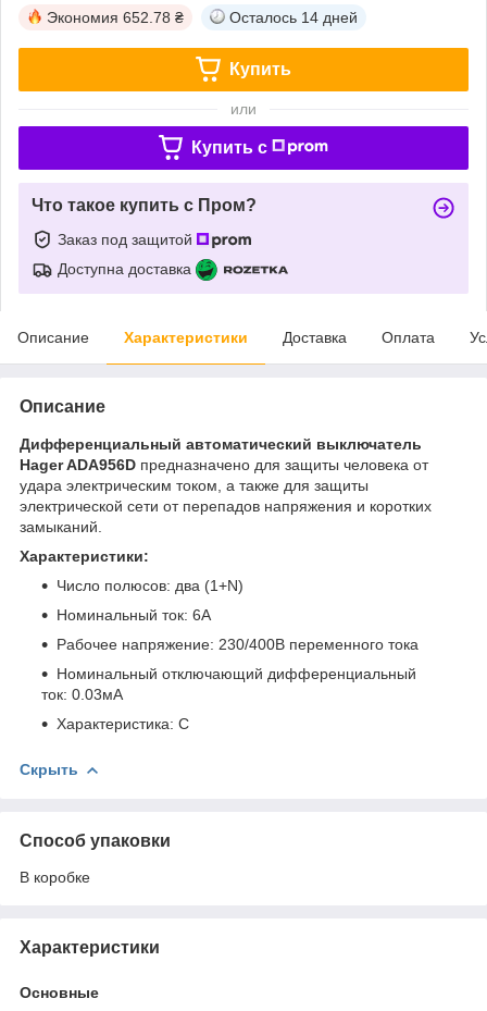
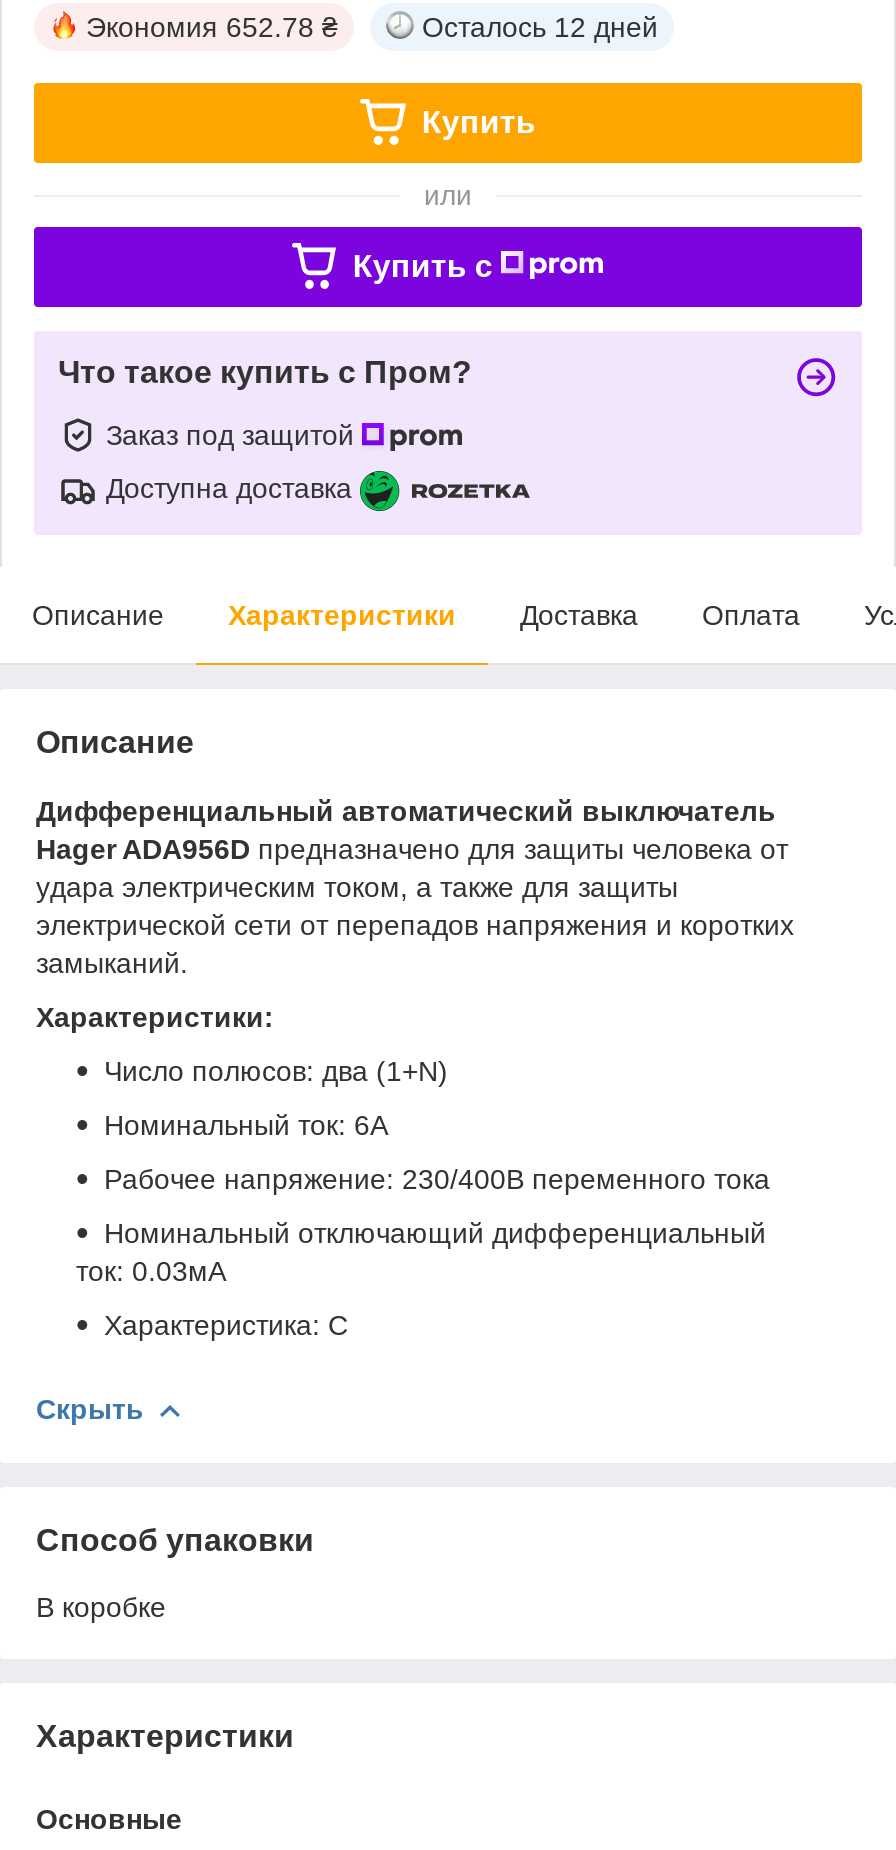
[229,8,358,26] Осталось 14 дней -> [422,11,658,43] Осталось 12 дней

